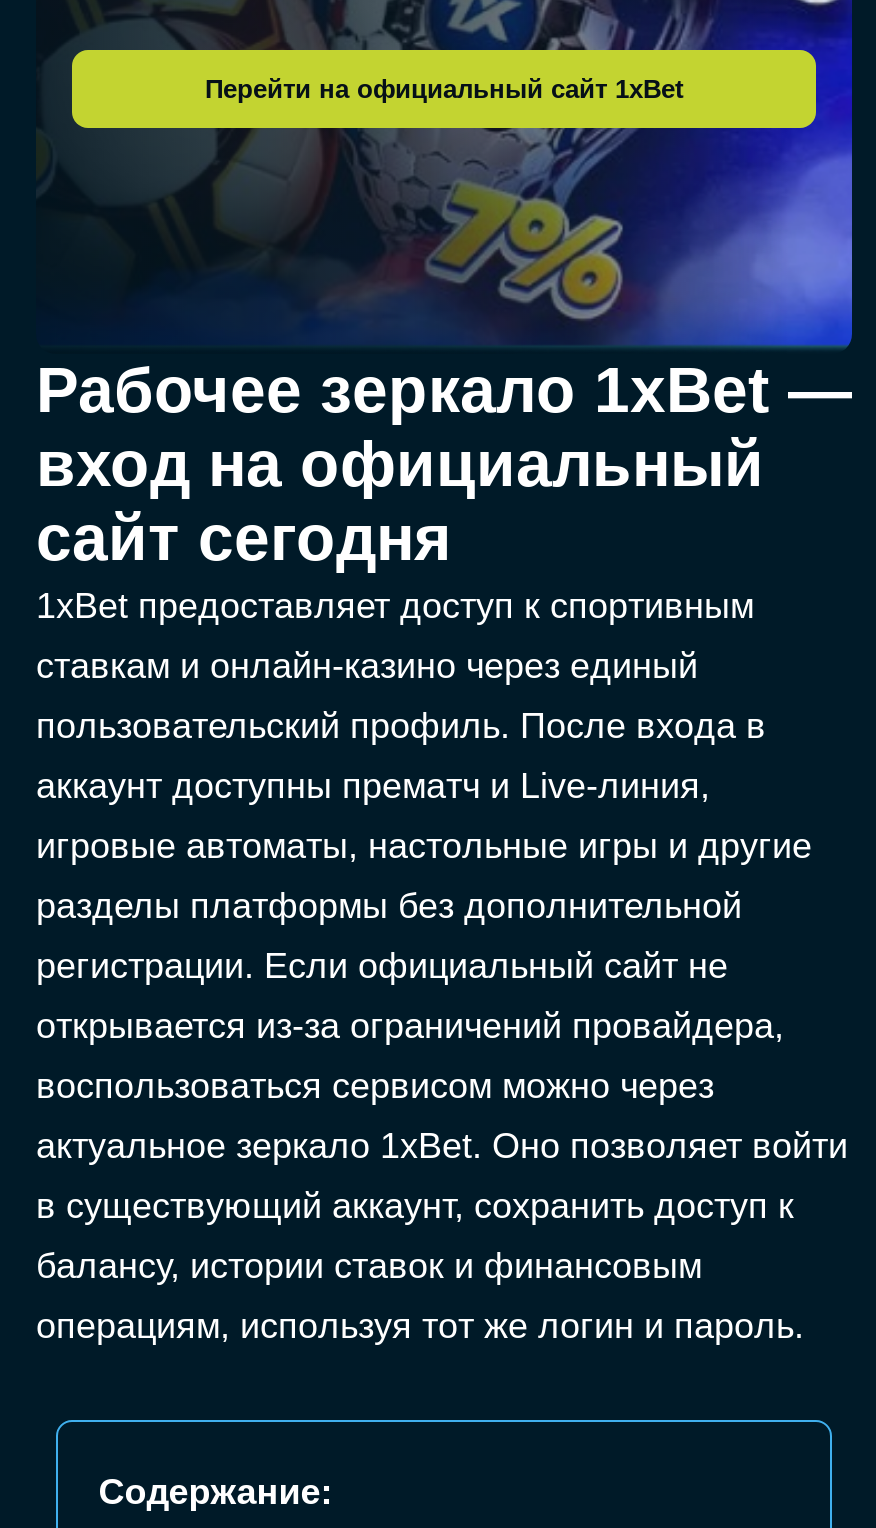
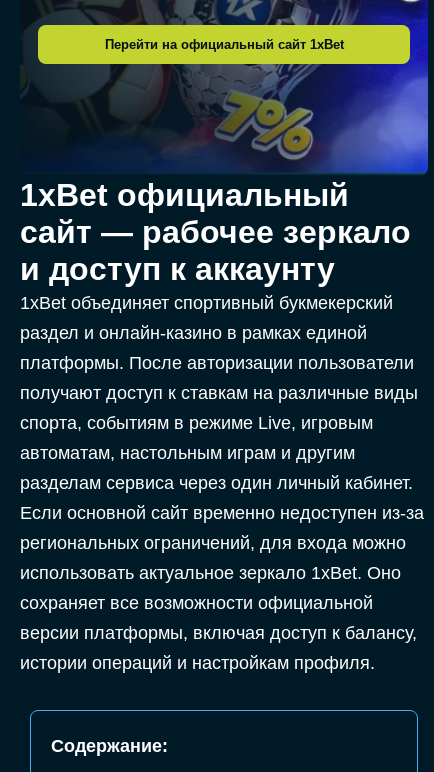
[36,354,852,626] Рабочее зеркало 1xBet — | вход на официальный | сайт сегодня | 1xBet предоставляет доступ к спортивным -> [20,177,411,313] 1xBet официальный | сайт — рабочее зеркало | и доступ к аккаунту | 1xBet объединяет спортивный букмекерский
[36,646,698,686] ставкам и онлайн-казино через единый -> [20,323,367,343] раздел и онлайн-казино в рамках единой
[36,706,766,746] пользовательский профиль. После входа в -> [20,353,414,373] платформы. После авторизации пользователи
[36,766,710,806] аккаунт доступны прематч и Live-линия, -> [20,383,418,403] получают доступ к ставкам на различные виды
[36,826,812,866] игровые автоматы, настольные игры и другие -> [20,413,373,433] спорта, событиям в режиме Live, игровым
[36,886,742,926] разделы платформы без дополнительной -> [20,443,355,463] автоматам, настольным играм и другим
[36,946,728,986] регистрации. Если официальный сайт не -> [20,473,413,493] разделам сервиса через один личный кабинет.
[36,1006,784,1046] открывается из-за ограничений провайдера, -> [20,503,424,523] Если основной сайт временно недоступен из-за
[36,1066,714,1106] воспользоваться сервисом можно через -> [20,533,406,553] региональных ограничений, для входа можно
[36,1126,848,1166] актуальное зеркало 1xBet. Оно позволяет войти -> [20,563,401,583] использовать актуальное зеркало 1xBet. Оно
[36,1186,794,1226] в существующий аккаунт, сохранить доступ к -> [20,593,373,613] сохраняет все возможности официальной
[36,1246,702,1286] балансу, истории ставок и финансовым -> [20,623,417,643] версии платформы, включая доступ к балансу,
[36,1306,804,1346] операциям, используя тот же логин и пароль. -> [20,653,375,673] истории операций и настройкам профиля.

